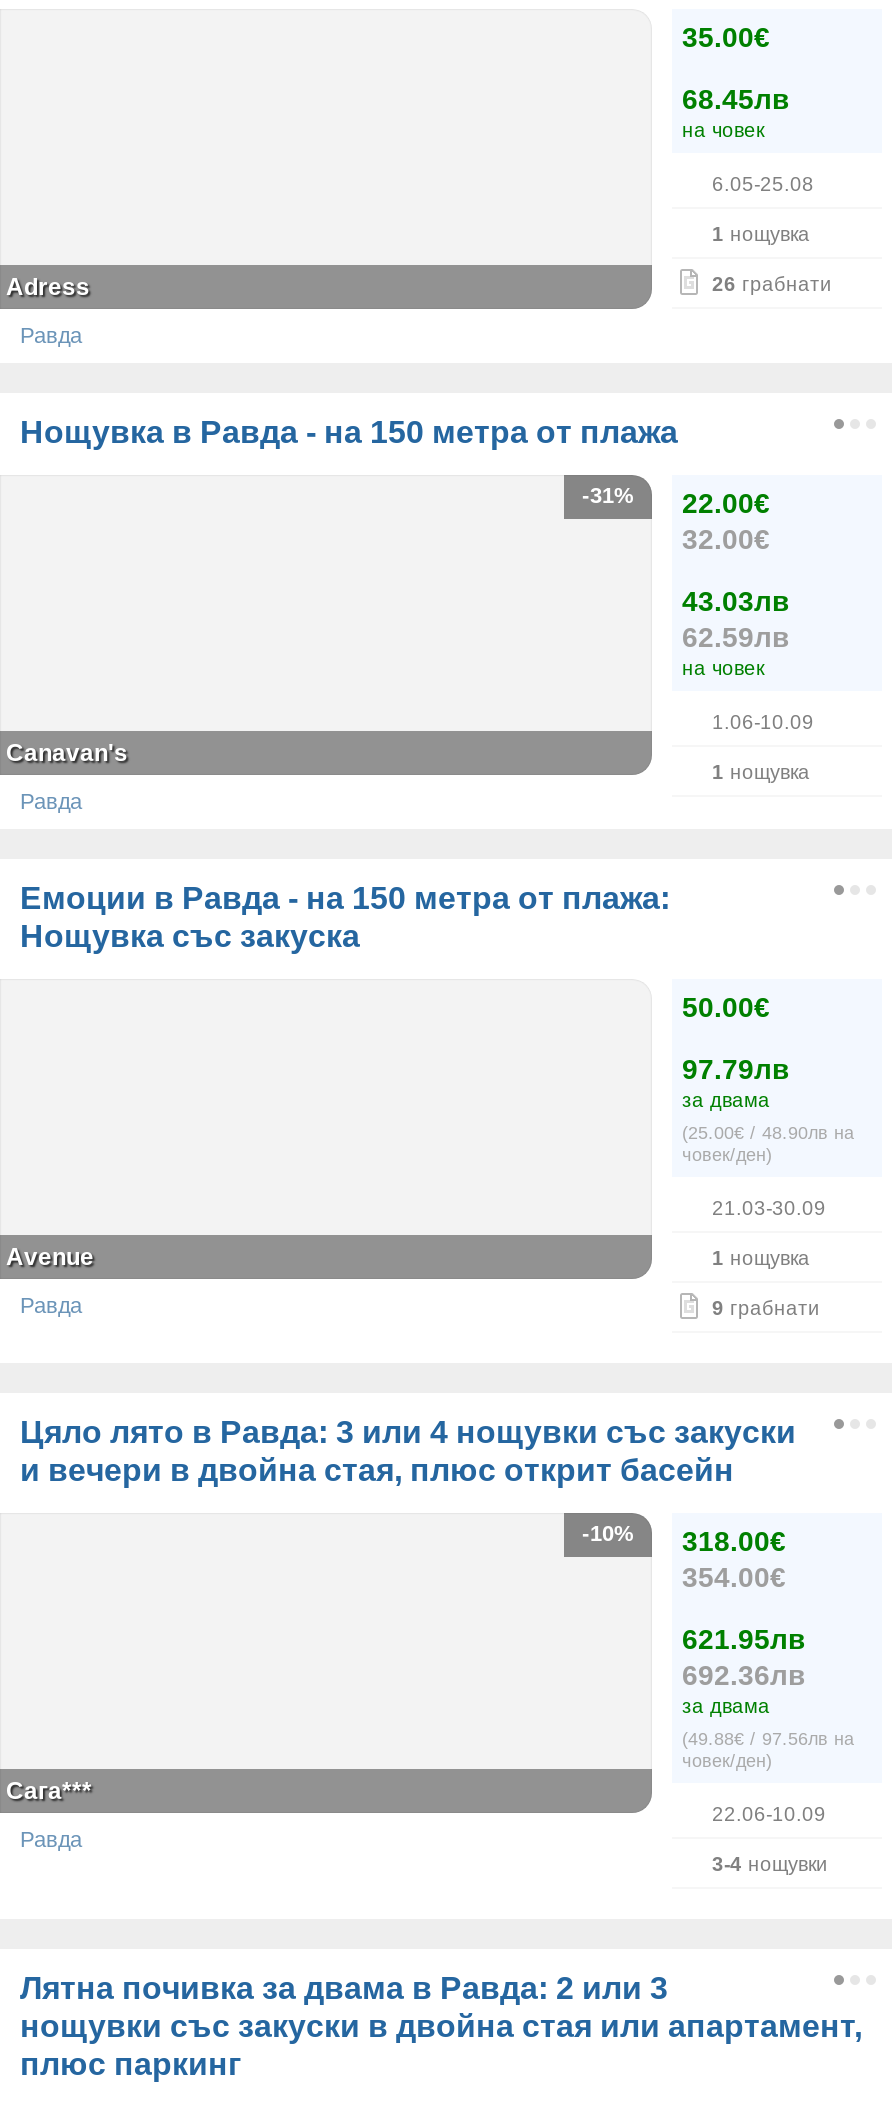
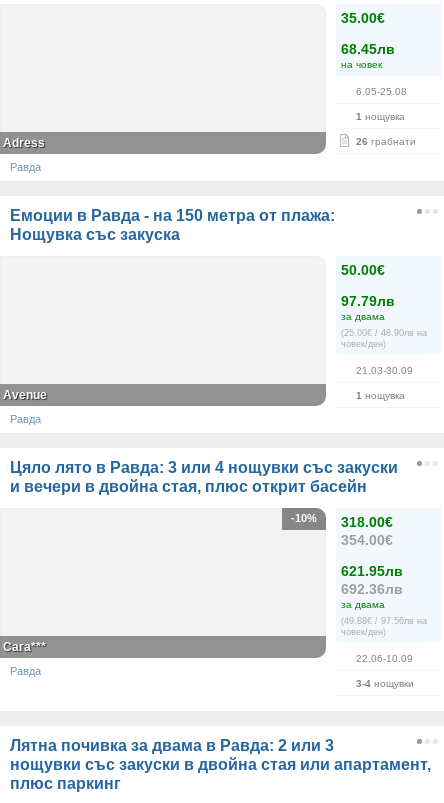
[20,415,814,783] Нощувка в Равда - на 150 метра от плажа | 22.00€ | 32.00€ | 43.03лв | 62.59лв | на човек | 1.06-10.09 | 1 нощувка -> none
[582,483,634,507] -31% -> none
[6,739,128,813] Canavan's | Равда -> none
[712,1297,820,1319] 9 грабнати -> none

